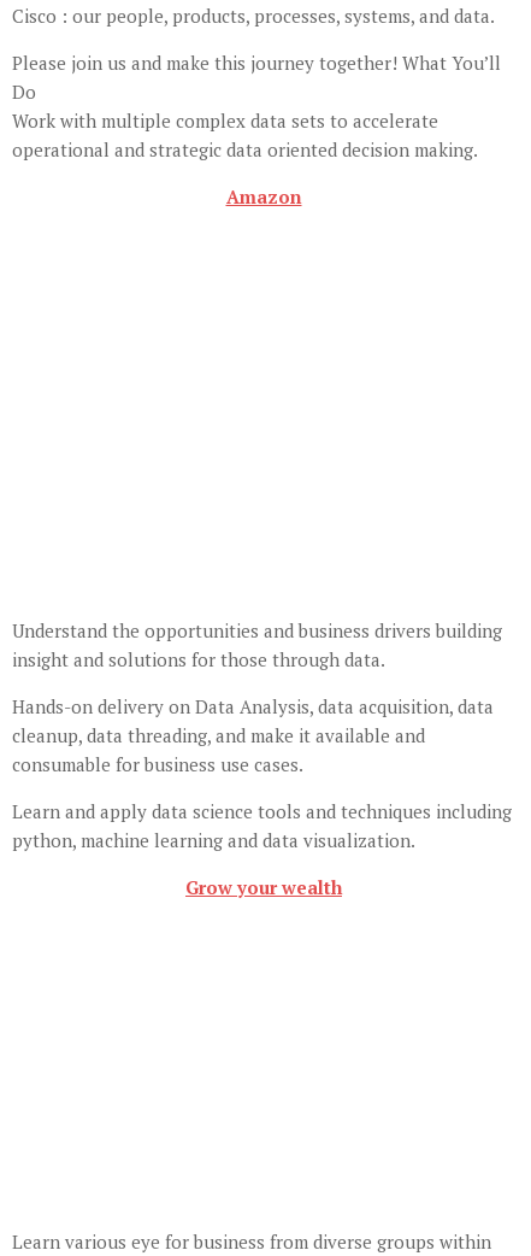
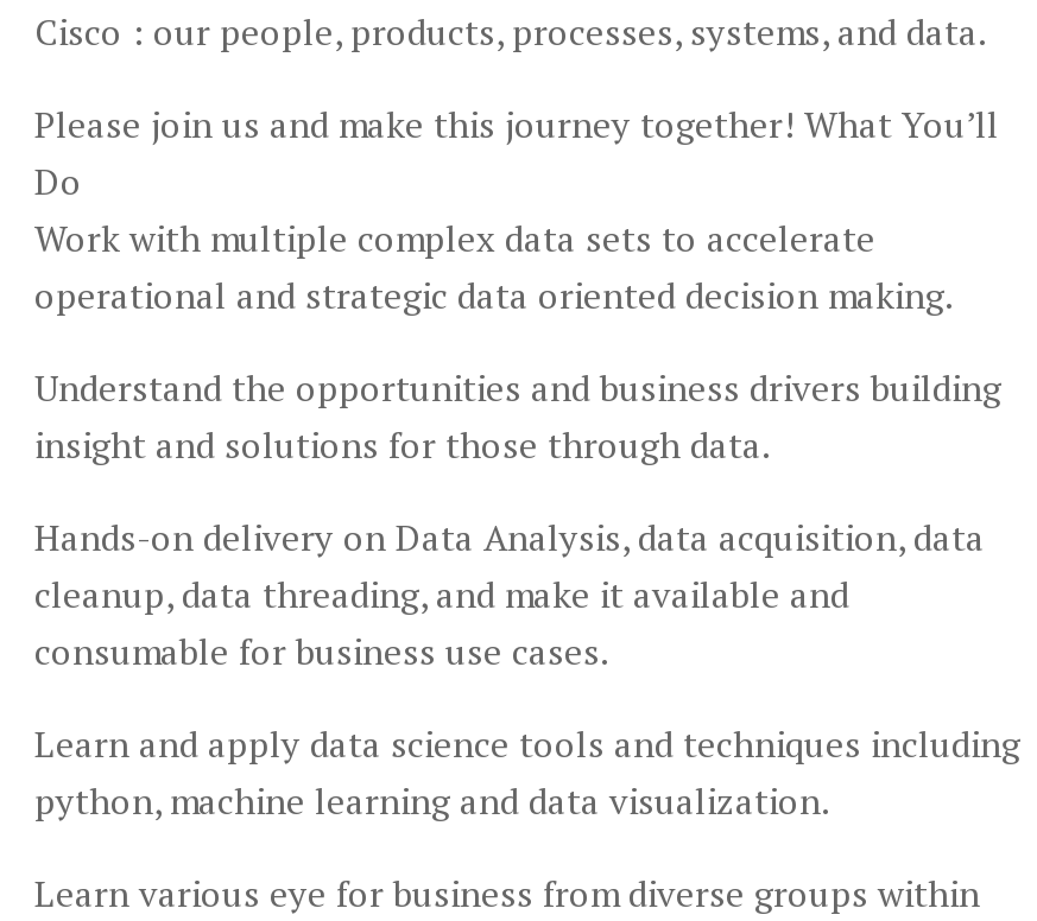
[226,184,302,208] Amazon -> none
[185,874,342,899] Grow your wealth -> none

